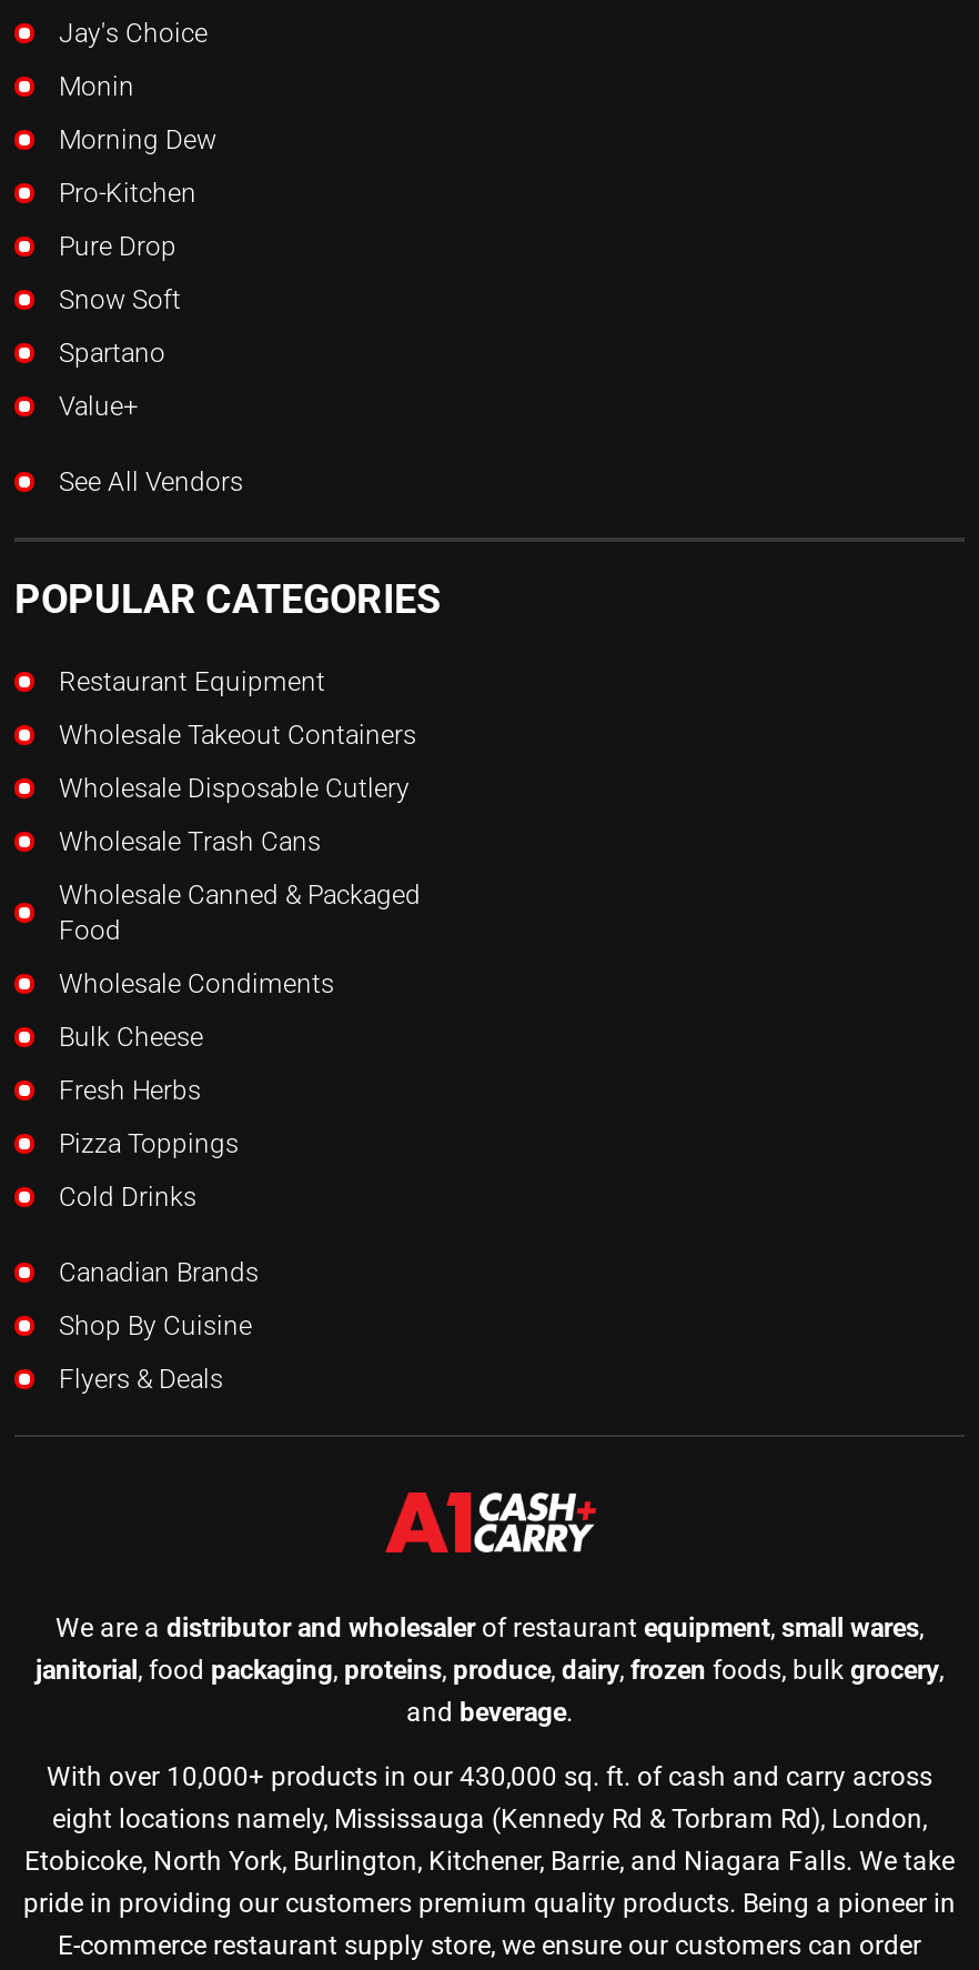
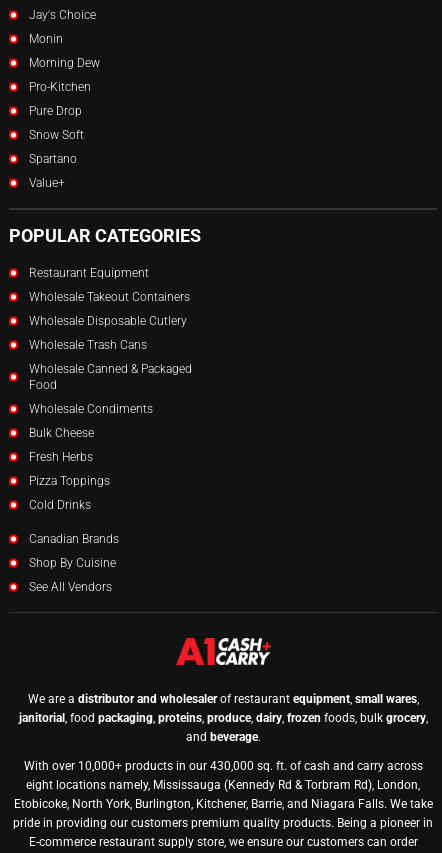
moved [59,466,243,497] -> [29,580,112,594]: See All Vendors
[59,1363,223,1394] Flyers & Deals -> none

